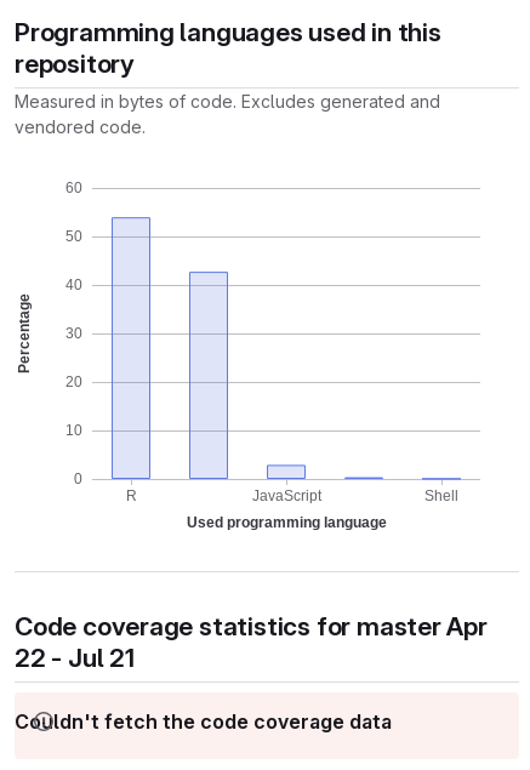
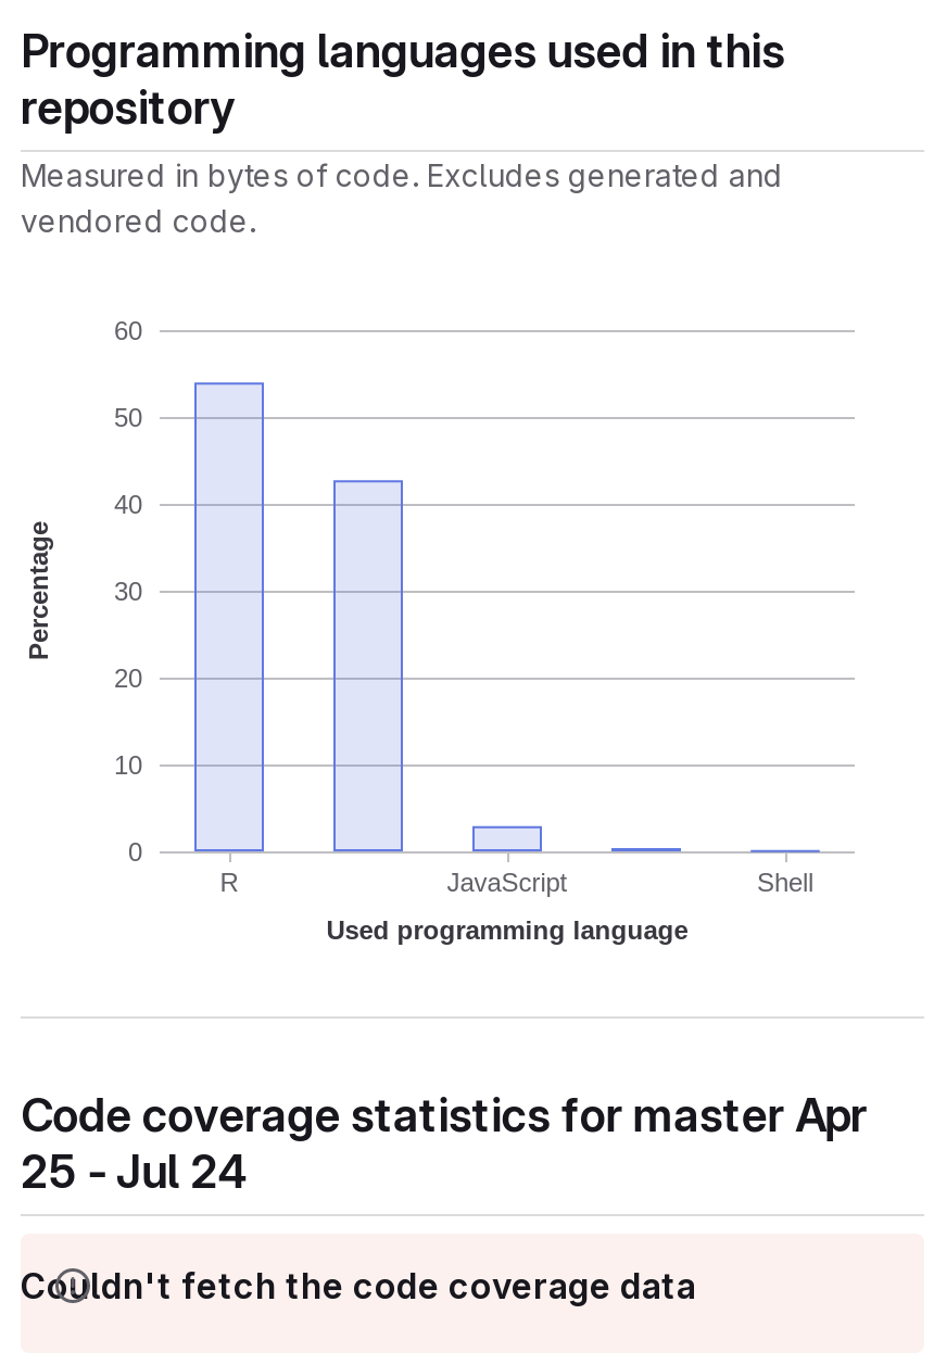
[15,643,134,673] 22 - Jul 21 -> [21,1145,246,1199] 25 - Jul 24

